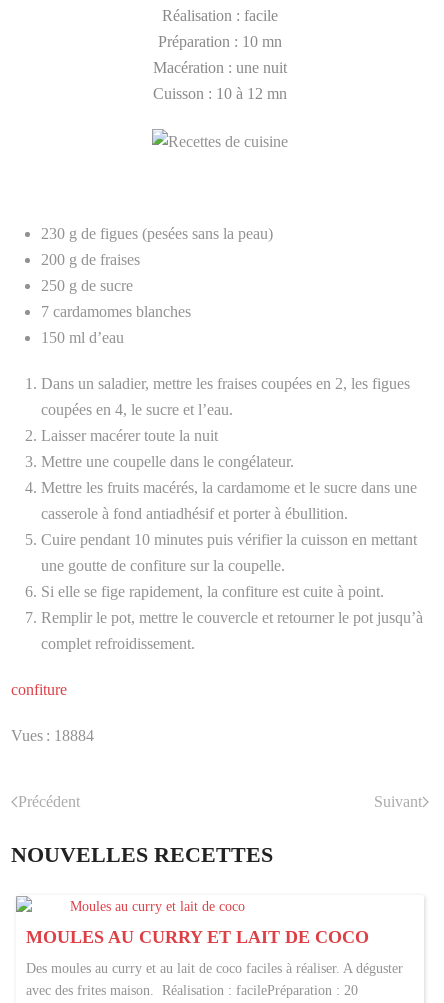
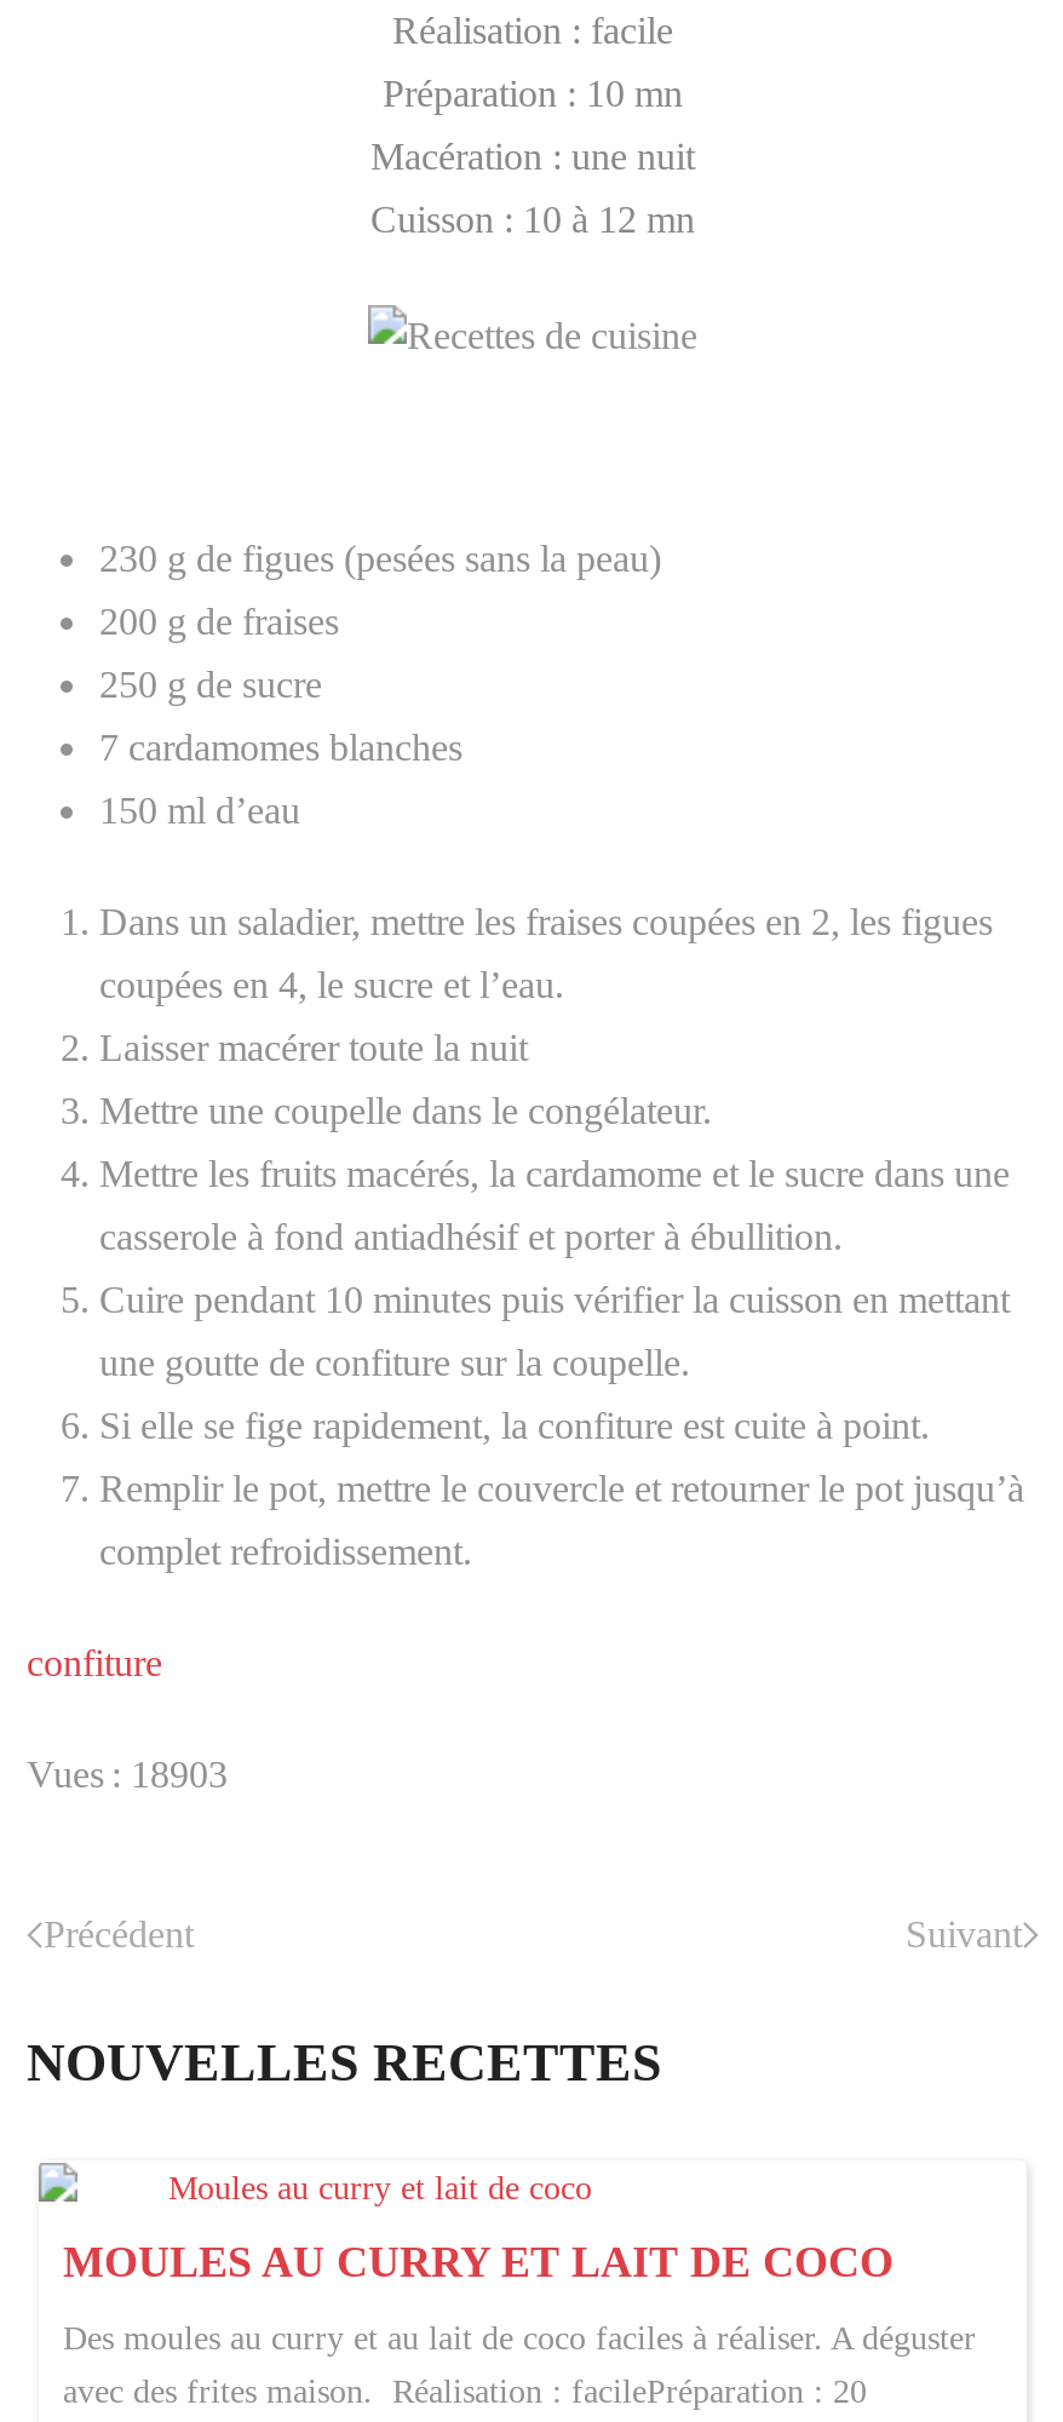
[11,727,94,744] Vues : 18884 -> [27,1753,228,1794] Vues : 18903

